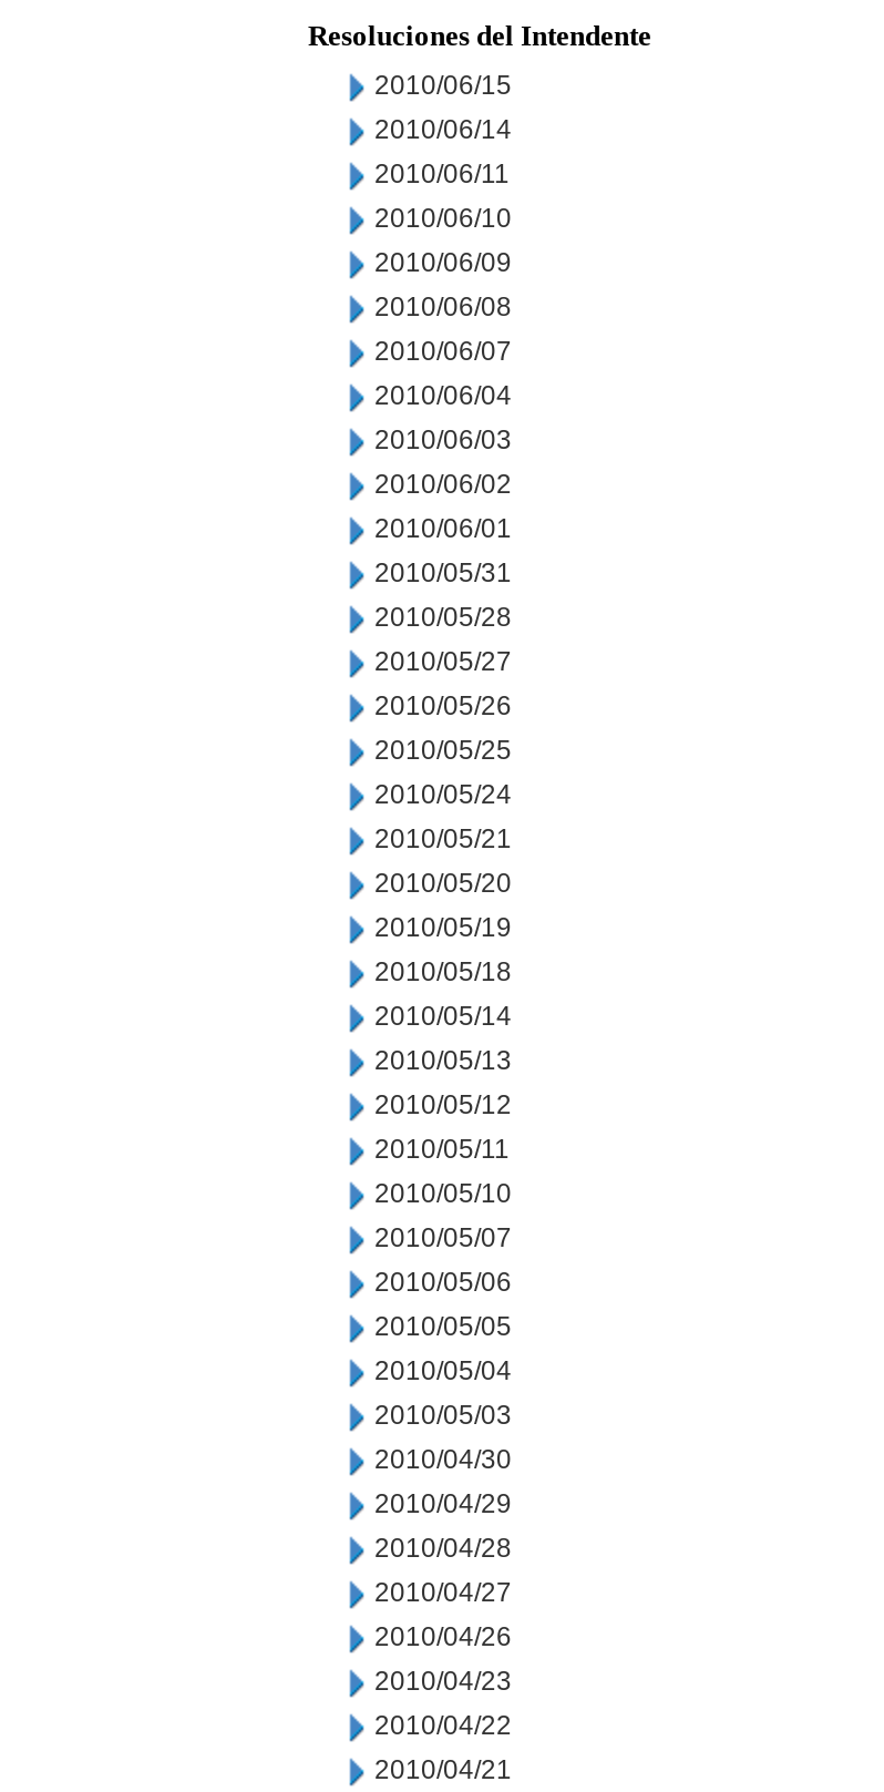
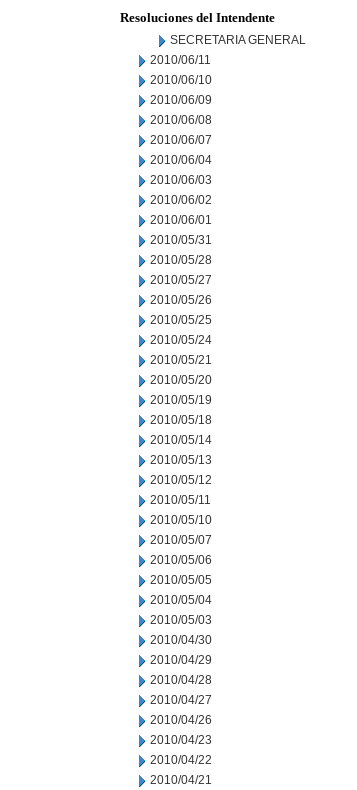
[374,70,512,145] 2010/06/15 | 2010/06/14 -> [170,33,306,47] SECRETARIA GENERAL

